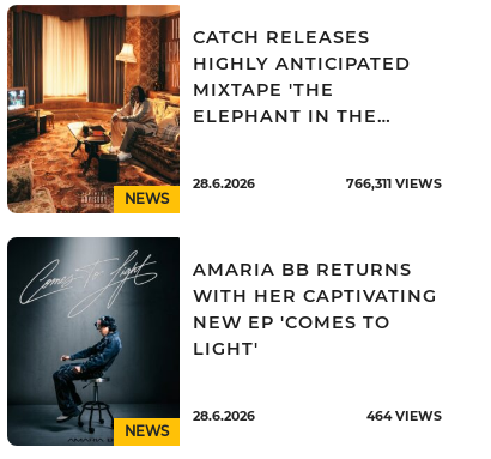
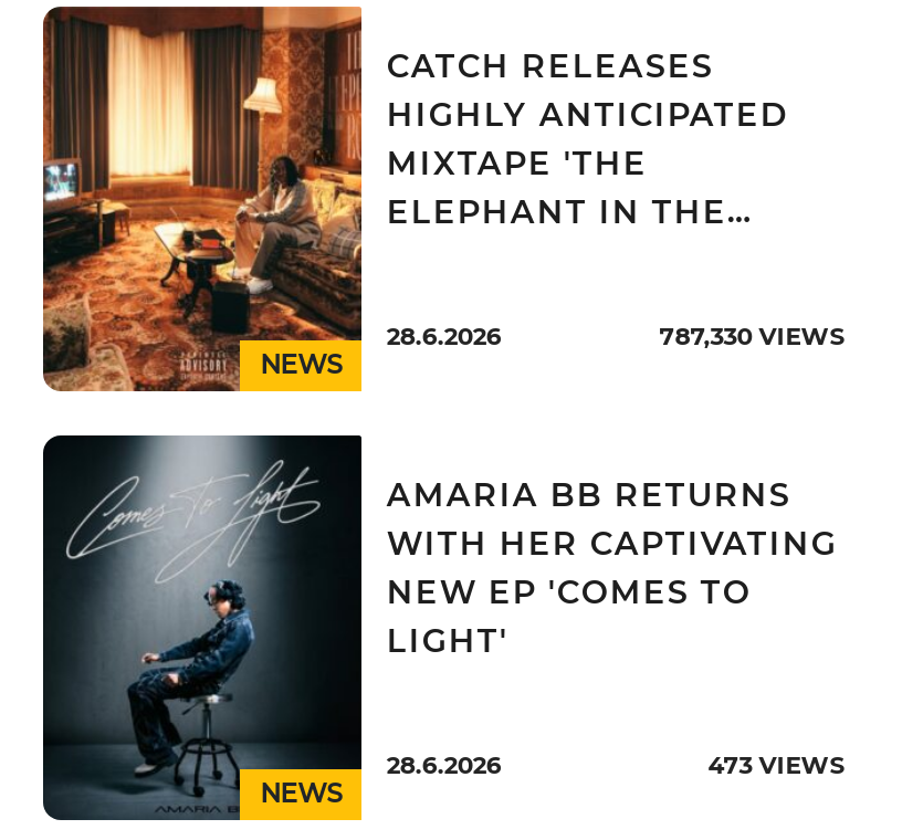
[346,176,442,191] 766,311 VIEWS -> [659,322,845,351] 787,330 VIEWS
[366,408,442,424] 464 VIEWS -> [708,751,845,779] 473 VIEWS

